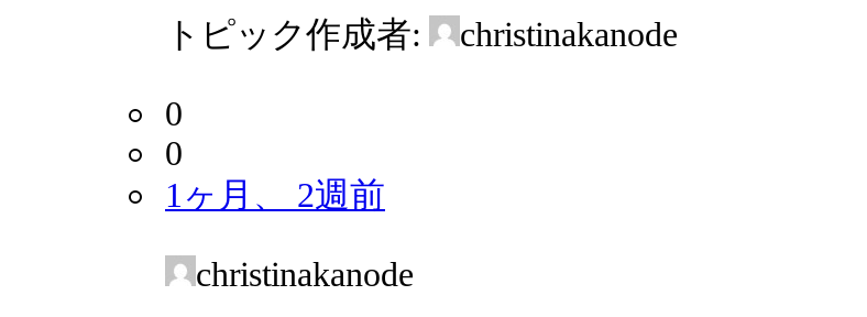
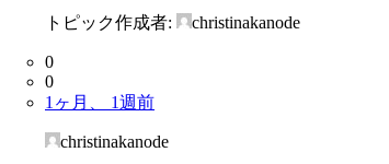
[165,177,385,214] 1ヶ月、 2週前 -> [45,93,155,112] 1ヶ月、 1週前

